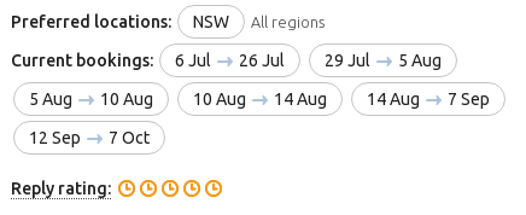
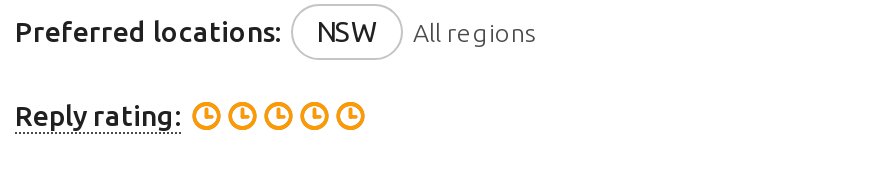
[11,50,490,147] Current bookings: | 6 Jul | 26 Jul | 29 Jul | 5 Aug | 5 Aug | 10 Aug | 10 Aug | 14 Aug | 14 Aug | 7 Sep | 12 Sep | 7 Oct -> none

